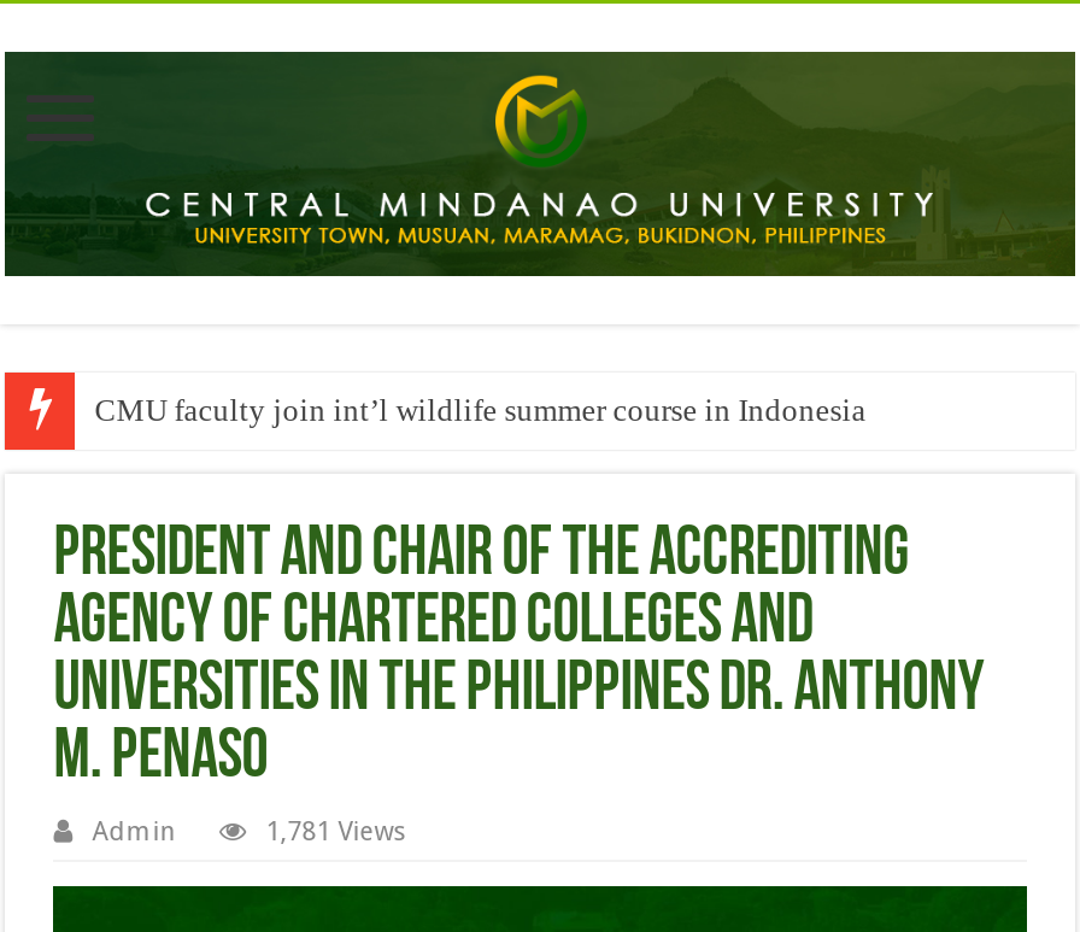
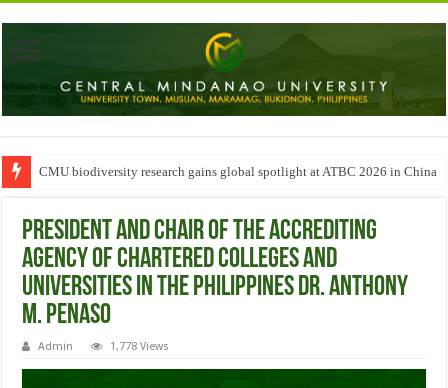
[94,391,866,427] CMU faculty join int’l wildlife summer course in Indonesia -> [39,163,437,178] CMU biodiversity research gains global spotlight at ATBC 2026 in China
[266,815,408,846] 1,781 Views -> [110,339,169,352] 1,778 Views

